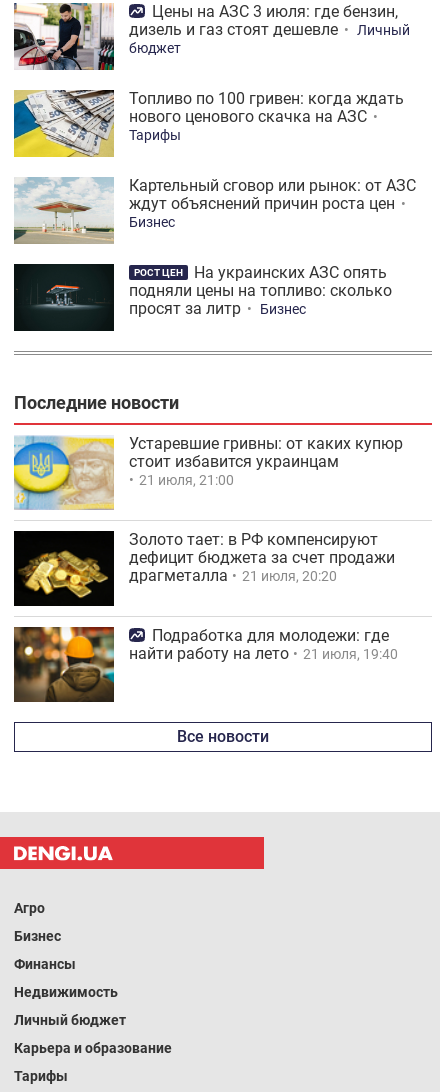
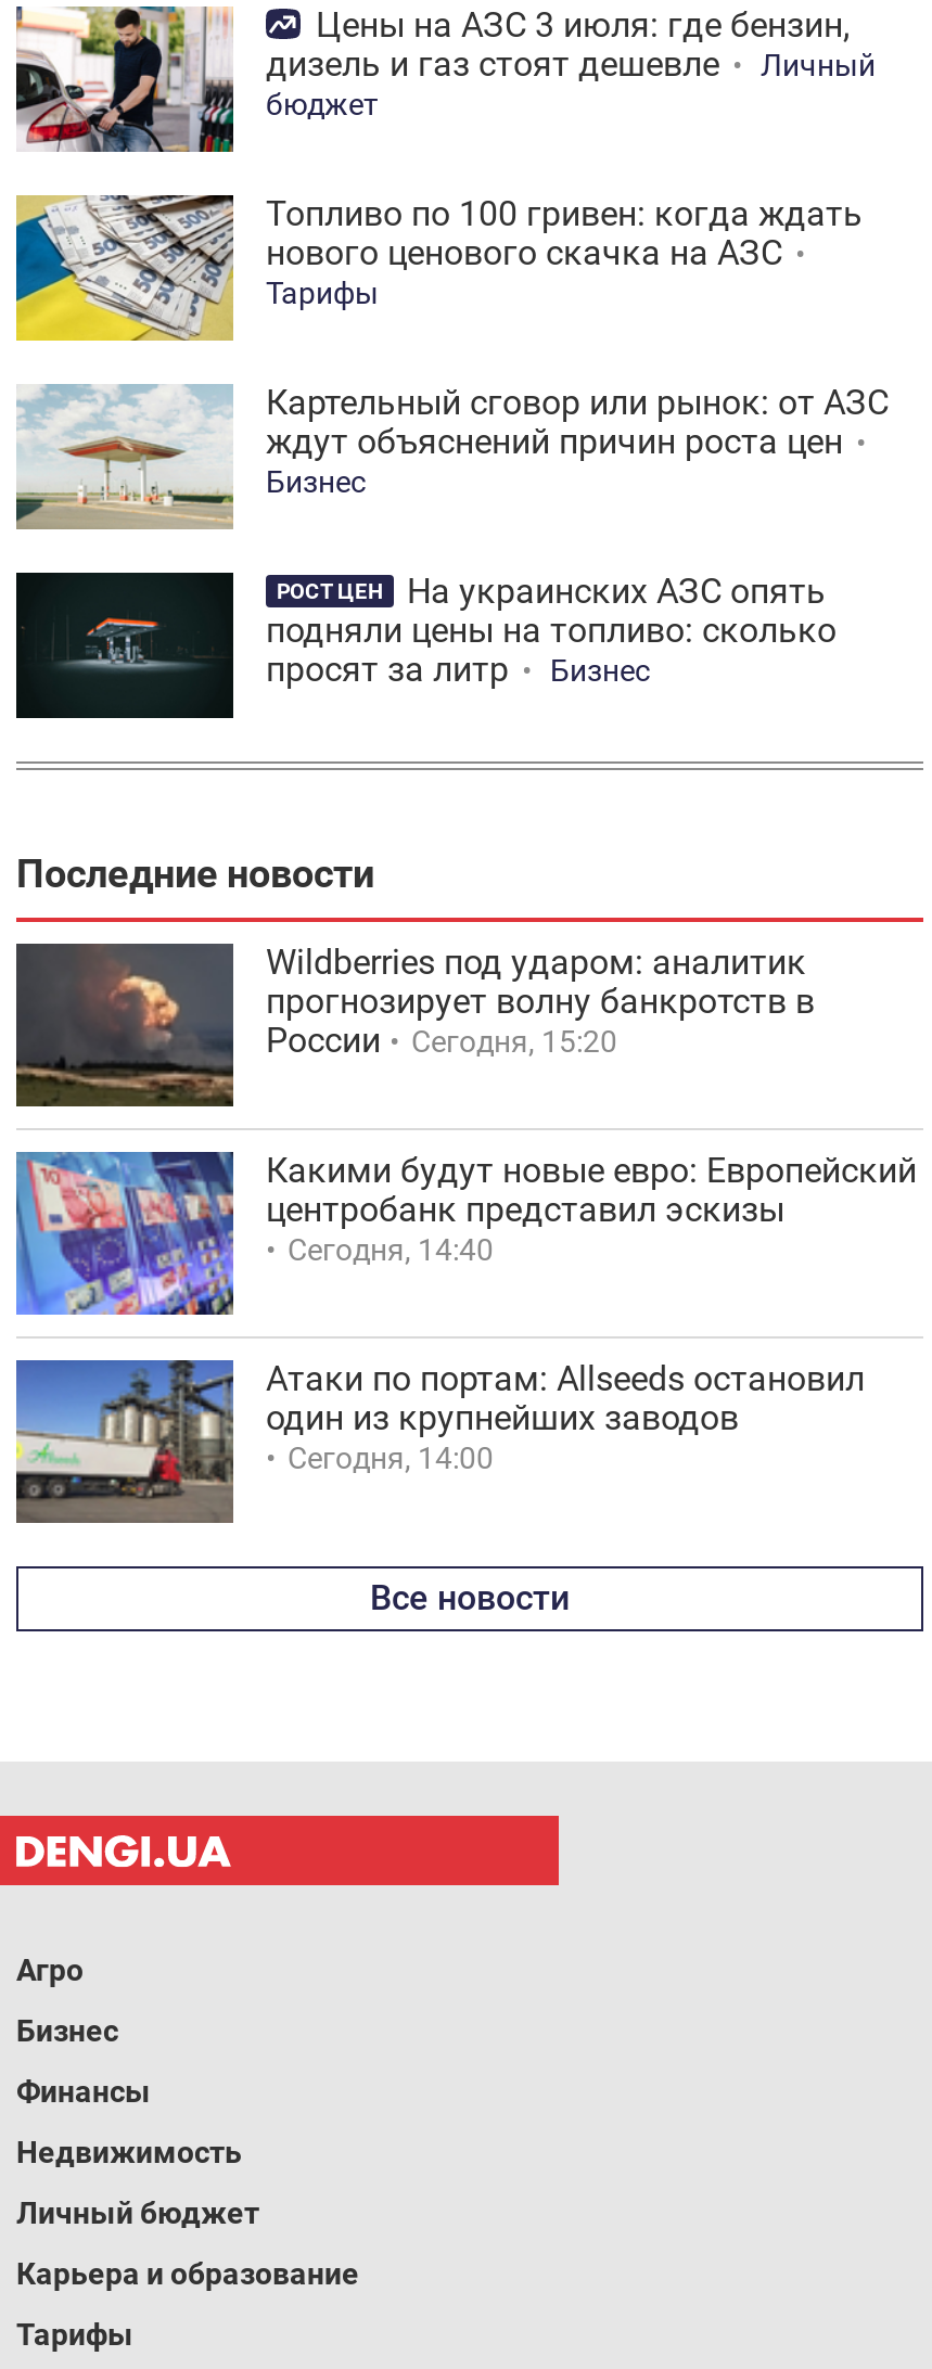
[13,433,403,510] [image] | Устаревшие гривны: от каких купюр | стоит избавится украинцам | 21 июля, 21:00 -> [14,940,815,1109] [image] | Wildberries под ударом: аналитик | прогнозирует волну банкротств в | России | Сегодня, 15:20
[13,529,395,607] [image] | Золото тает: в РФ компенсируют | дефицит бюджета за счет продажи | драгметалла | 21 июля, 20:20 -> [14,1149,917,1317] [image] | Какими будут новые евро: Европейский | центробанк представил эскизы | Сегодня, 14:40
[13,625,398,701] [image] | Подработка для молодежи: где | найти работу на лето | 21 июля, 19:40 -> [14,1357,865,1523] [image] | Атаки по портам: Allseeds остановил | один из крупнейших заводов | Сегодня, 14:00

